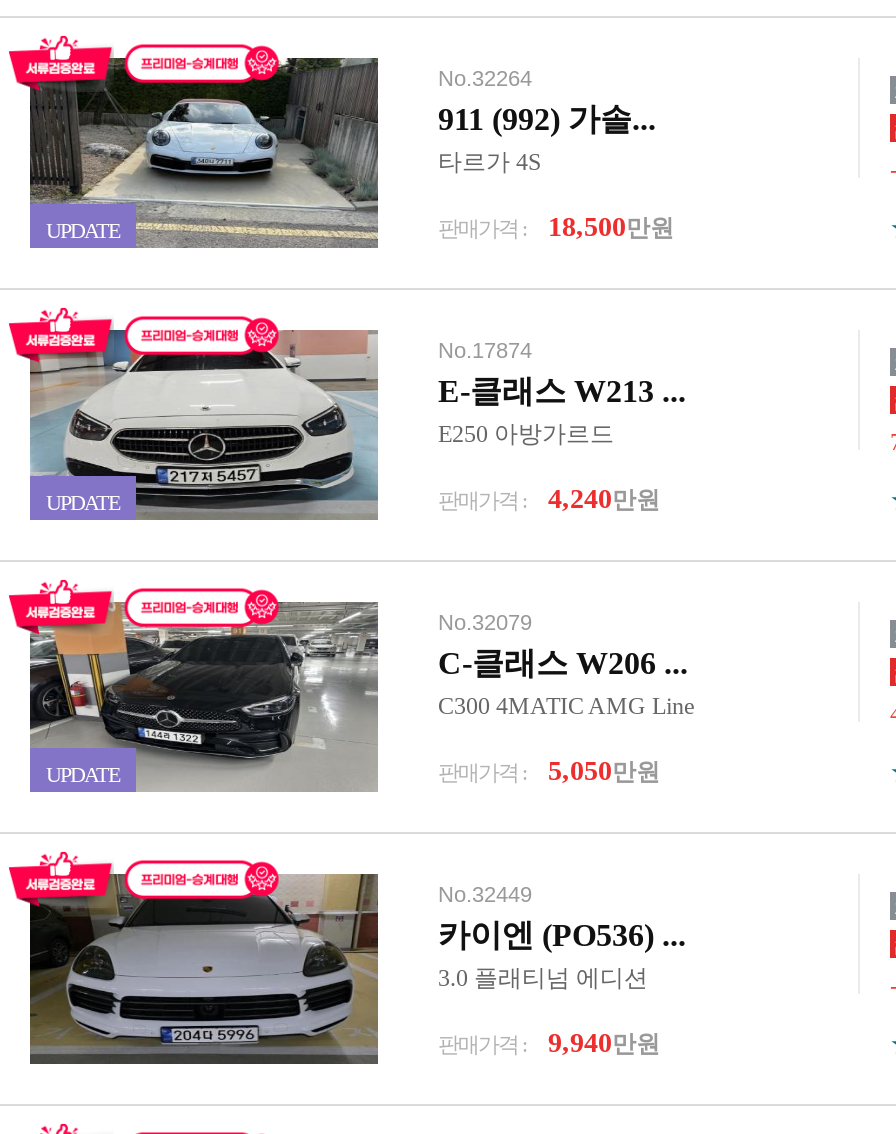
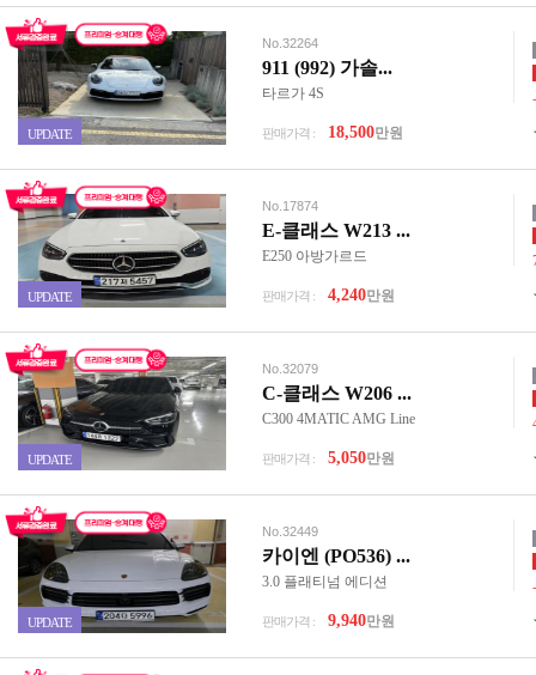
none -> [28,615,72,630] UPDATE

